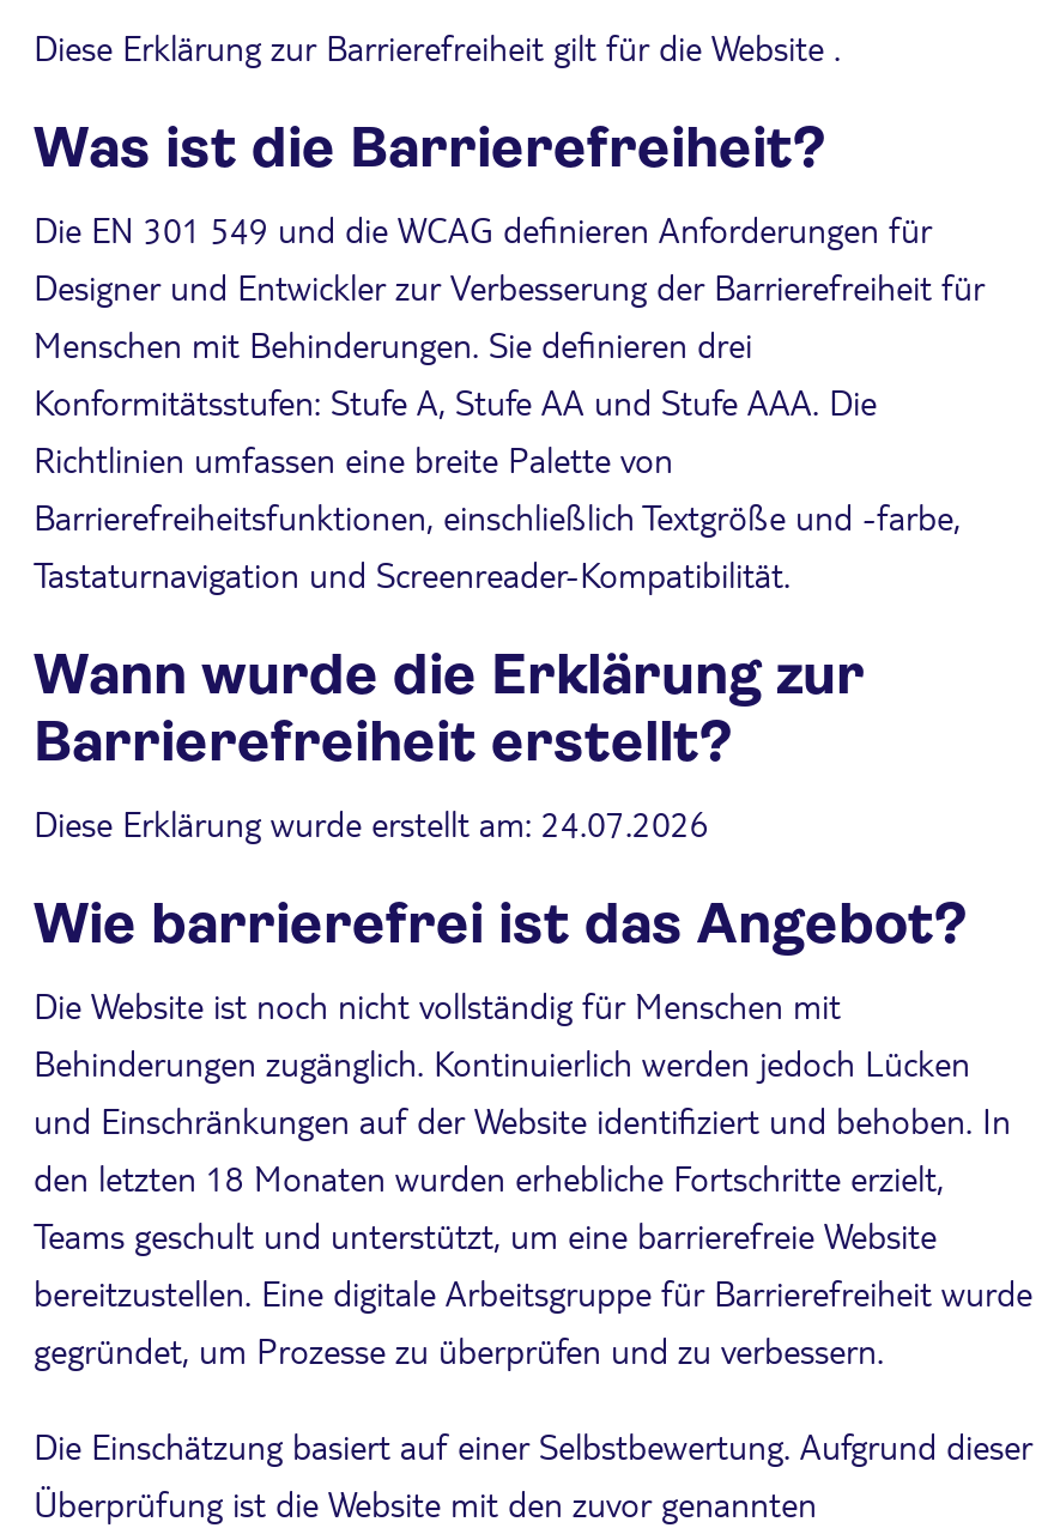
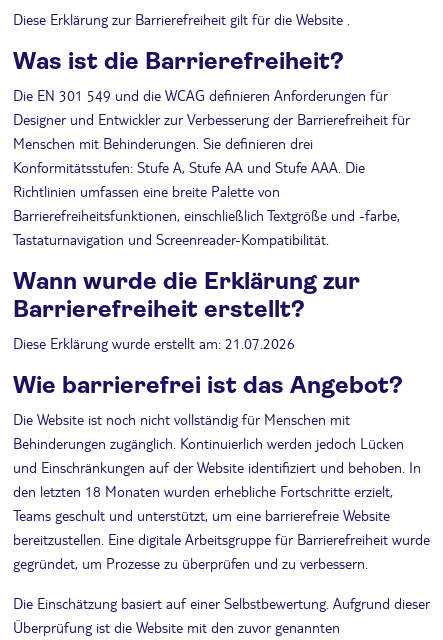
[34,801,709,844] Diese Erklärung wurde erstellt am: 24.07.2026 -> [13,334,295,352] Diese Erklärung wurde erstellt am: 21.07.2026

